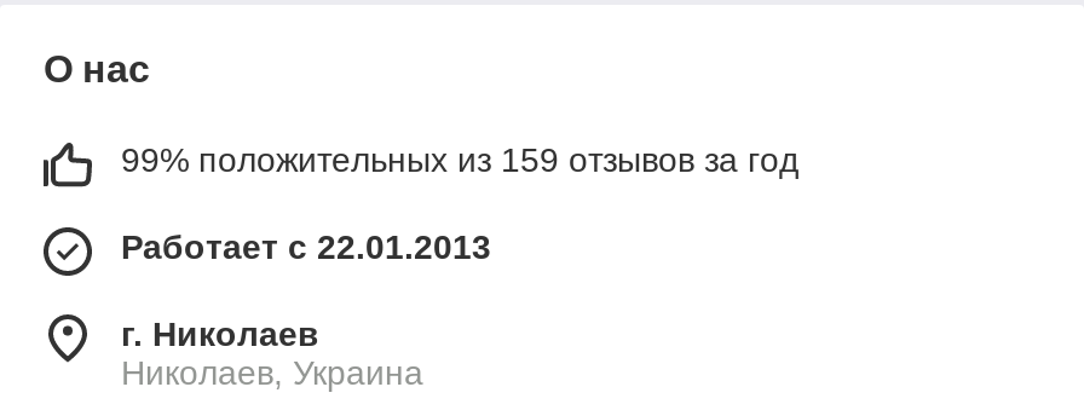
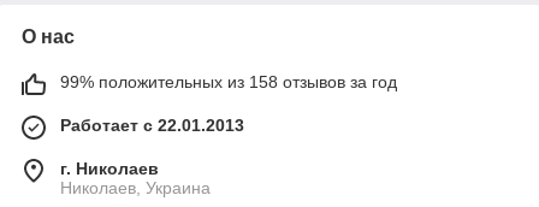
[121,140,798,179] 99% положительных из 159 отзывов за год -> [60,72,397,91] 99% положительных из 158 отзывов за год

